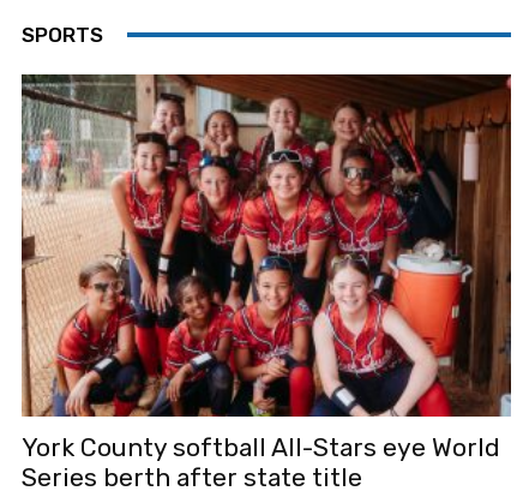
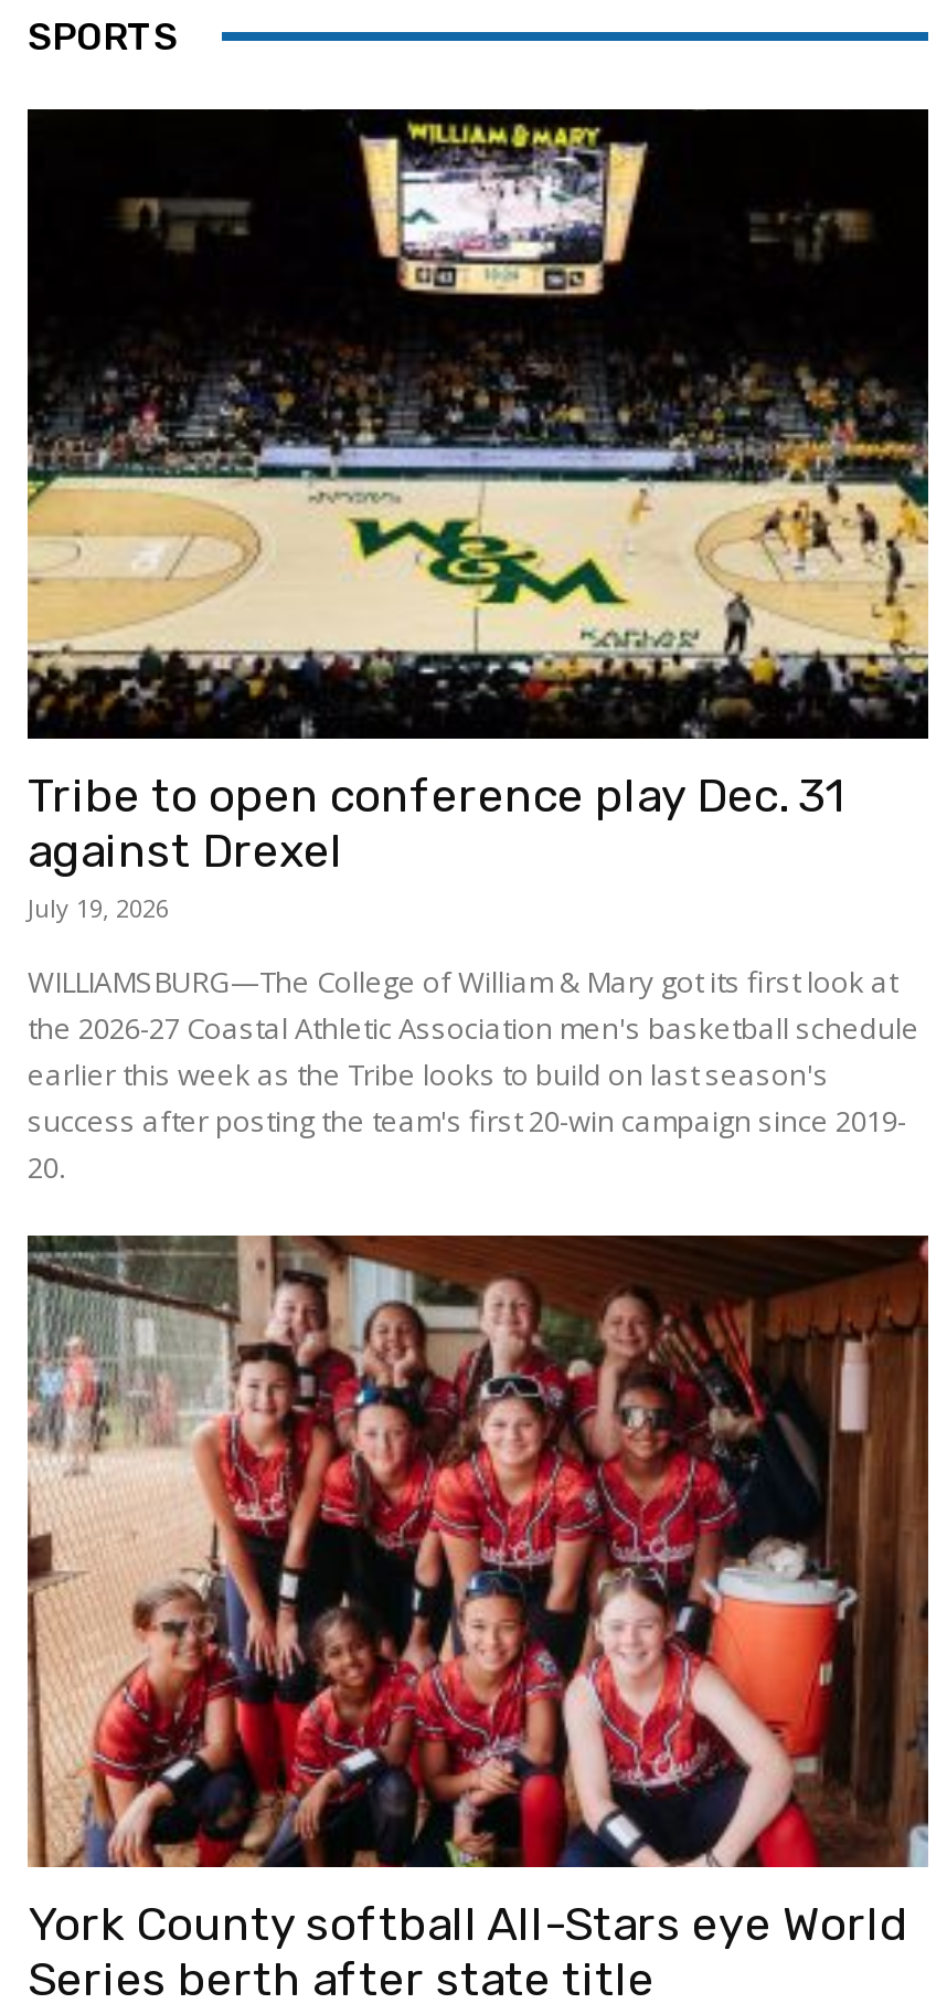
none -> [25,107,930,1188] [image] | Tribe to open conference play Dec. 31 | against Drexel | July 19, 2026 | WILLIAMSBURG—The College of William & Mary got its first look at | the 2026-27 Coastal Athletic Association men's basketball schedule | earlier this week as the Tribe looks to build on last season's | success after posting the team's first 20-win campaign since 2019- | 20.

